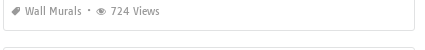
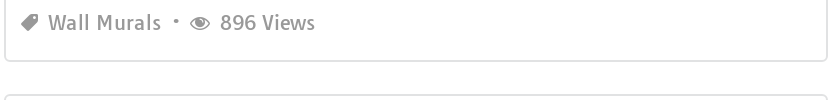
[111,5,160,18] 724 Views -> [220,10,316,36] 896 Views

